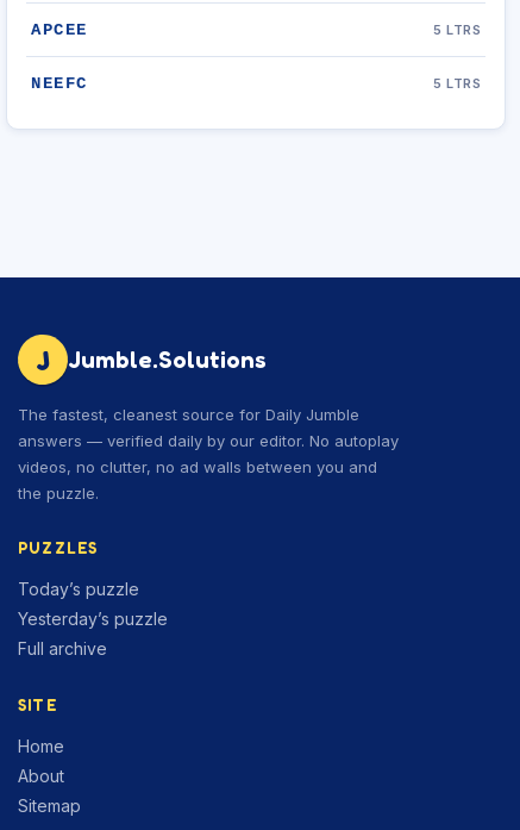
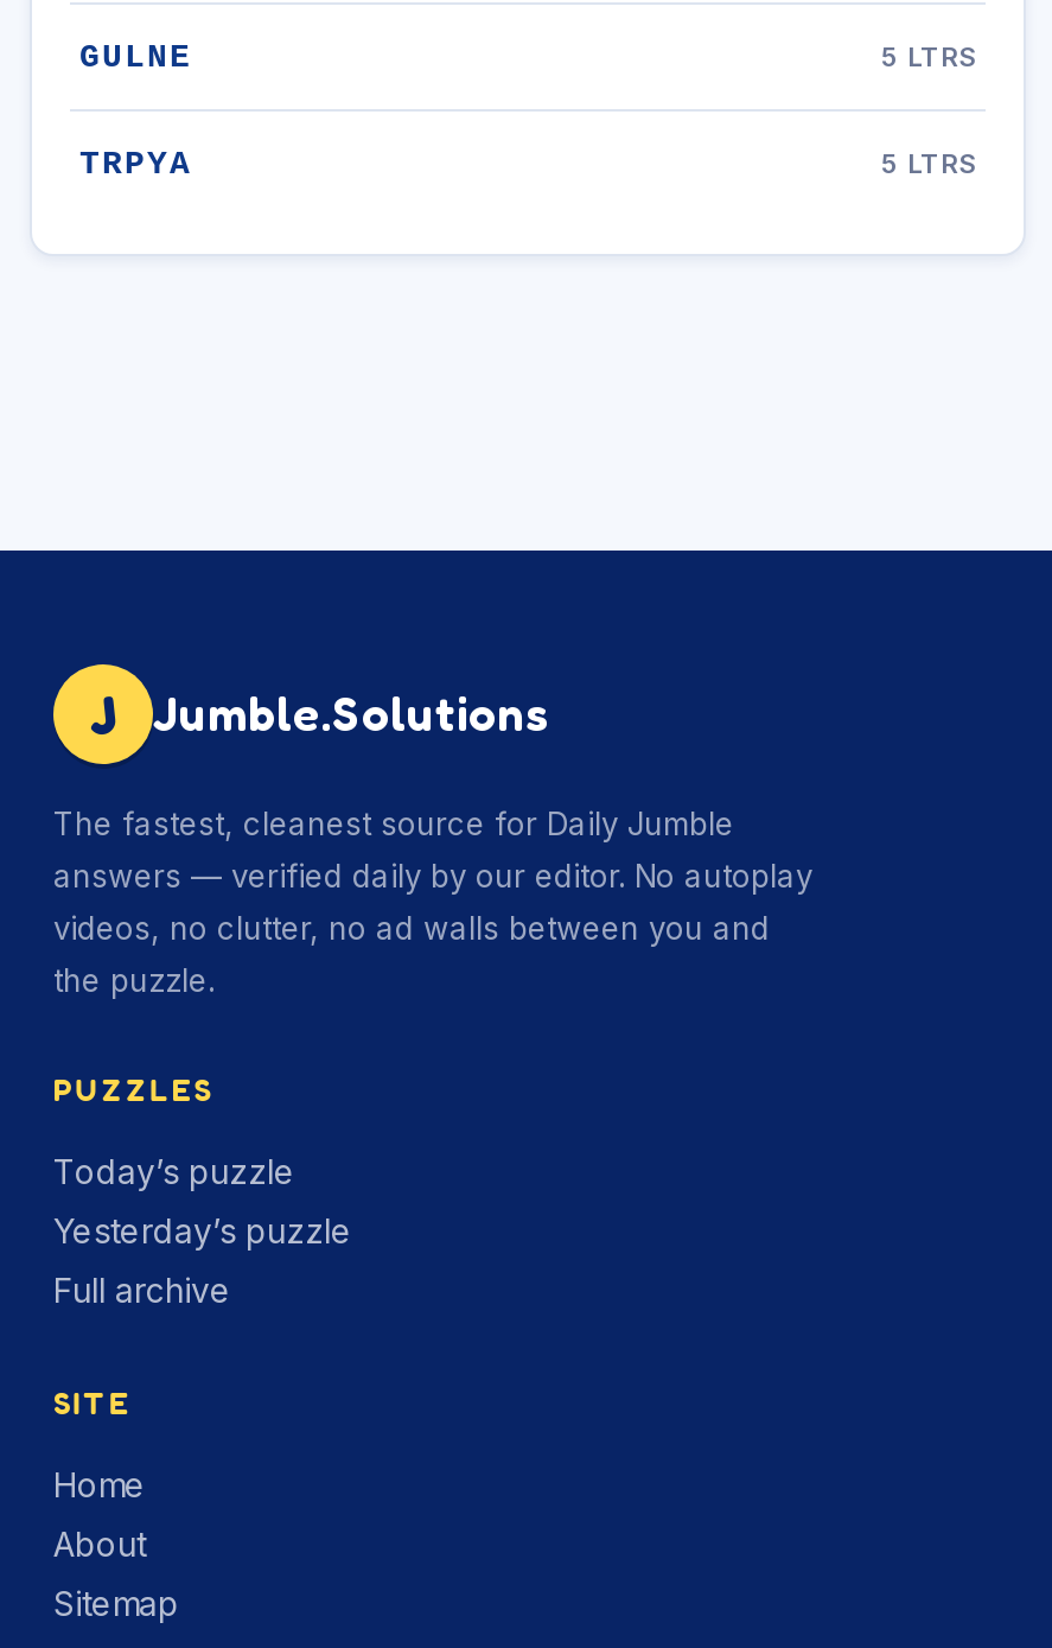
[31,20,87,39] APCEE -> [79,38,192,76] GULNE
[31,74,87,93] NEEFC -> [79,145,192,183] TRPYA

